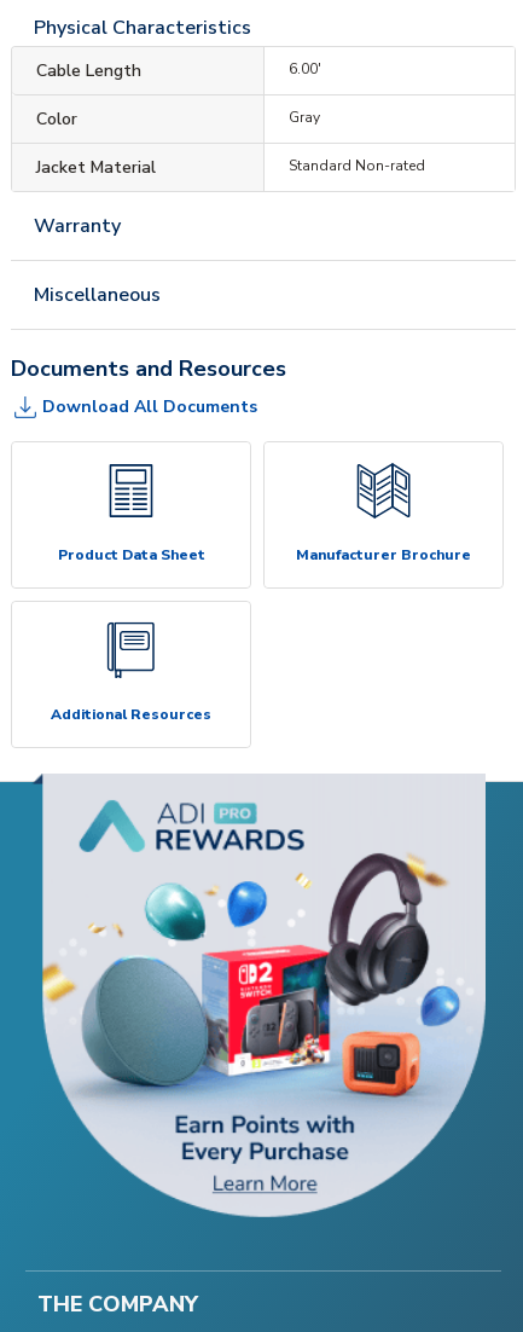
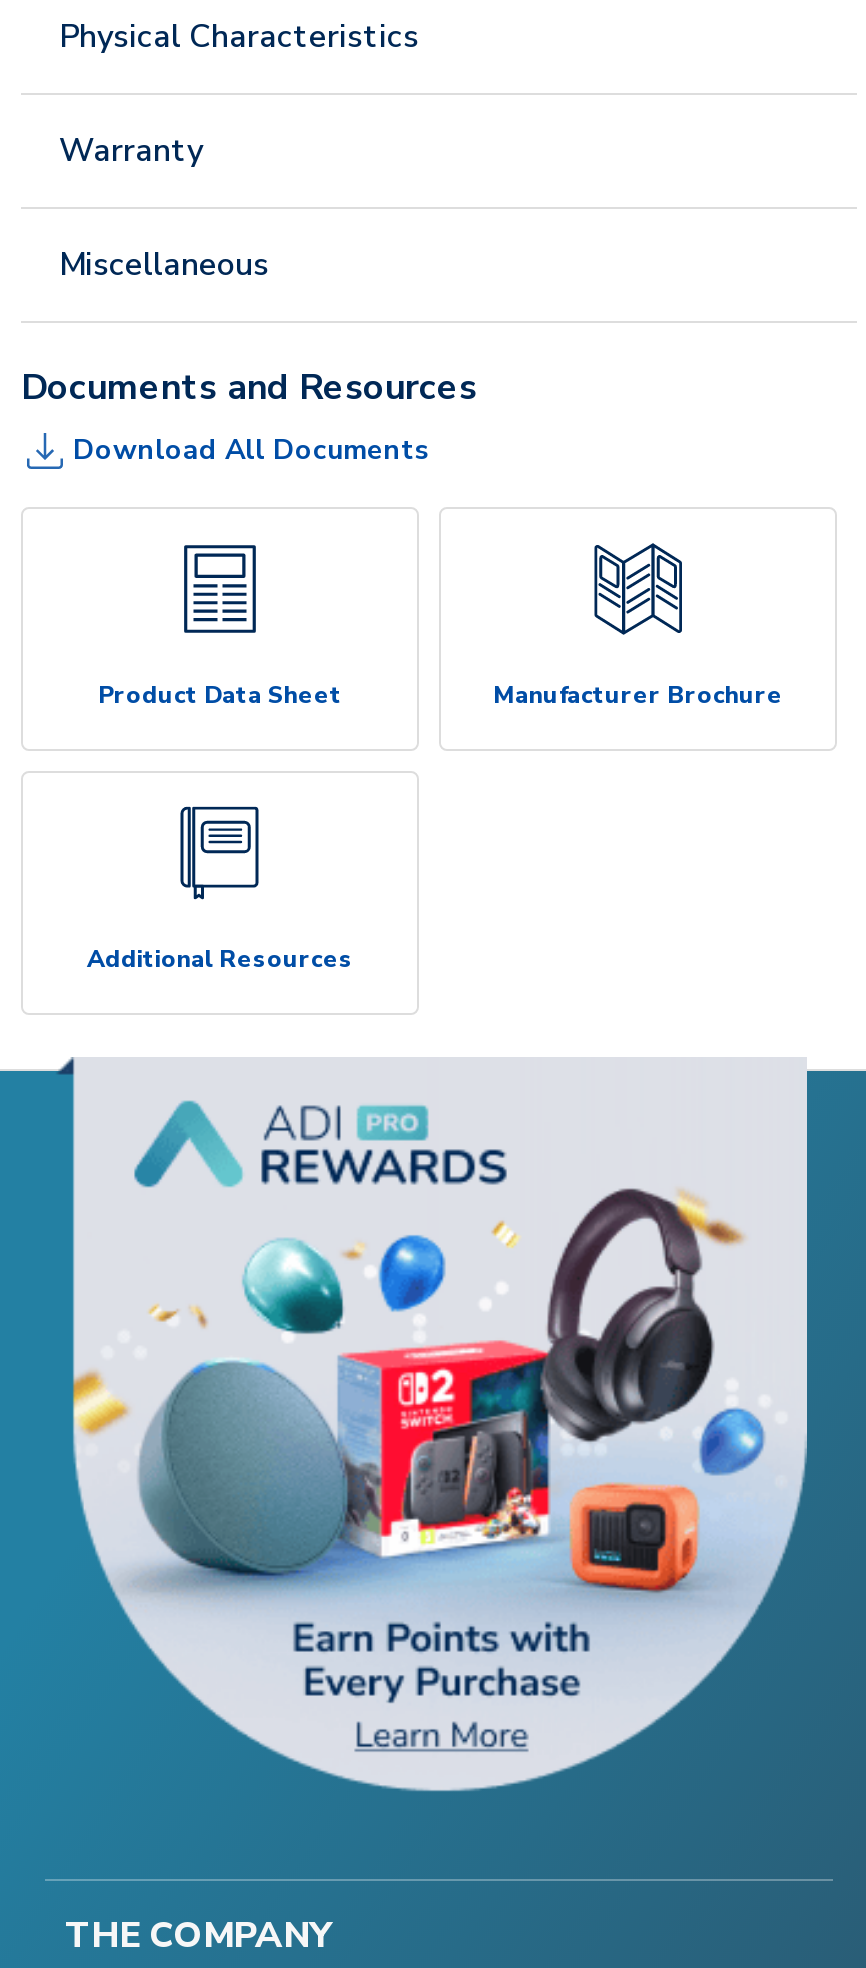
[36,59,425,179] Cable Length | 6.00' | Color | Gray | Jacket Material | Standard Non-rated -> none

